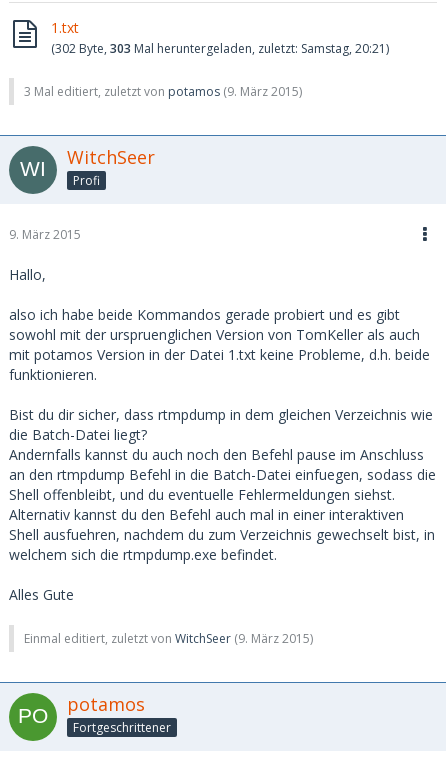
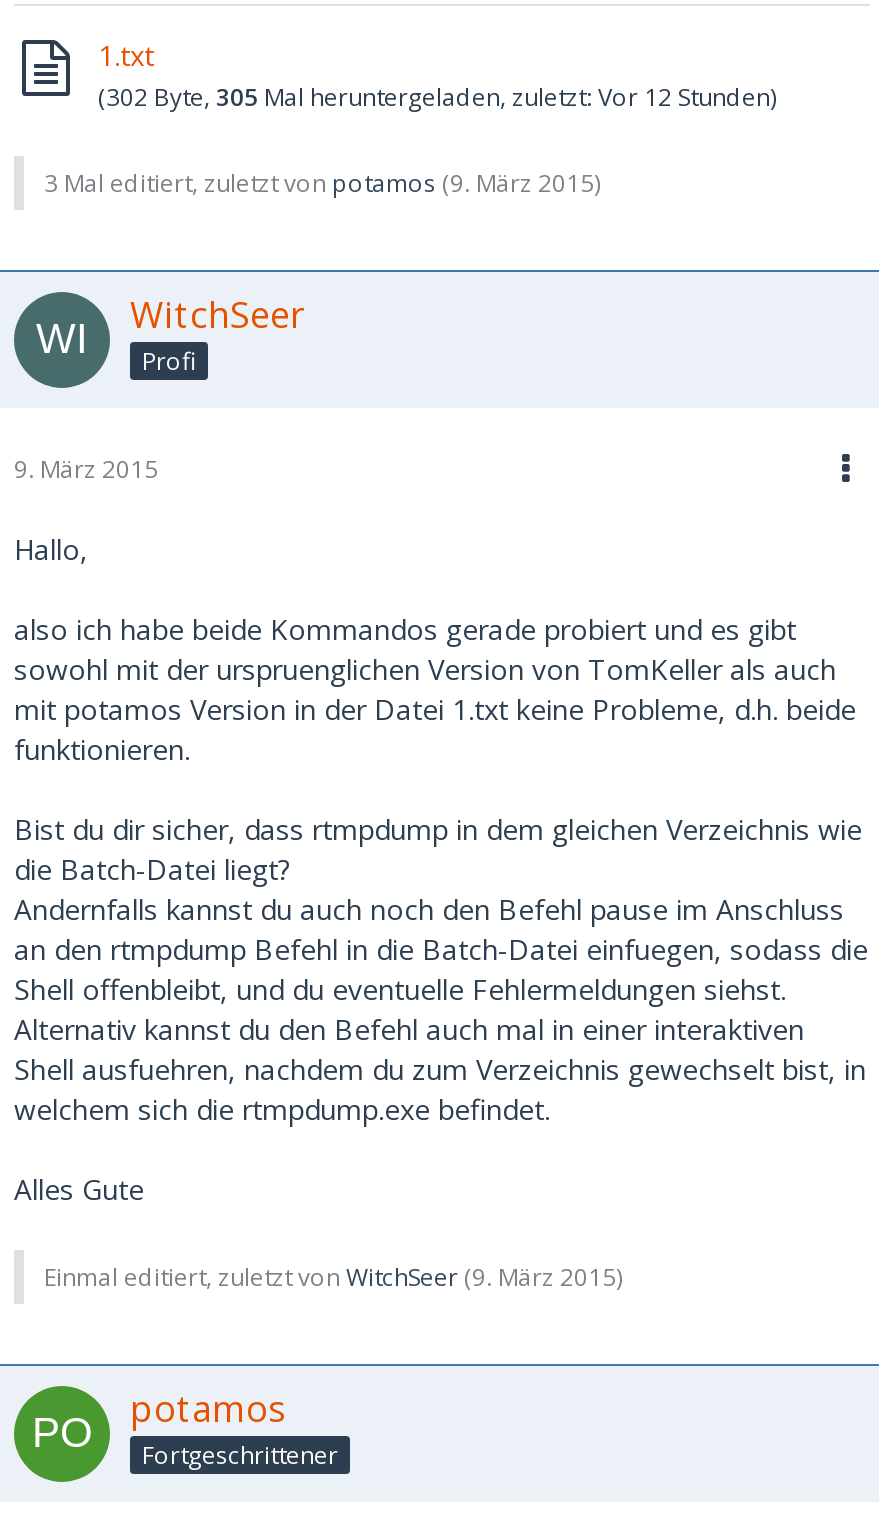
[51,40,389,57] (302 Byte, 303 Mal heruntergeladen, zuletzt: Samstag, 20:21) -> [98,80,776,114] (302 Byte, 305 Mal heruntergeladen, zuletzt: Vor 12 Stunden)

